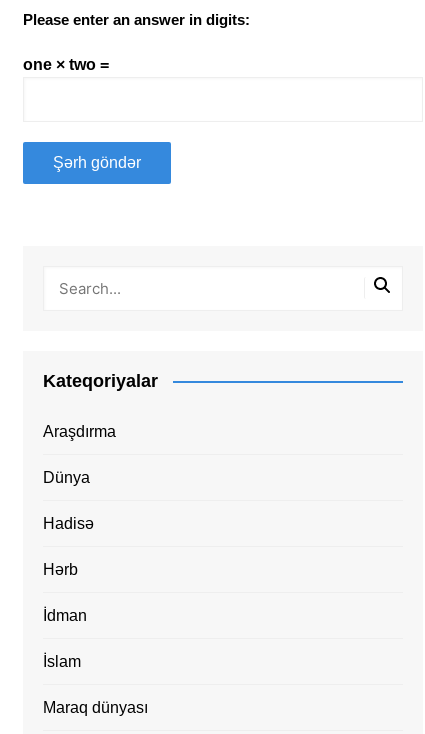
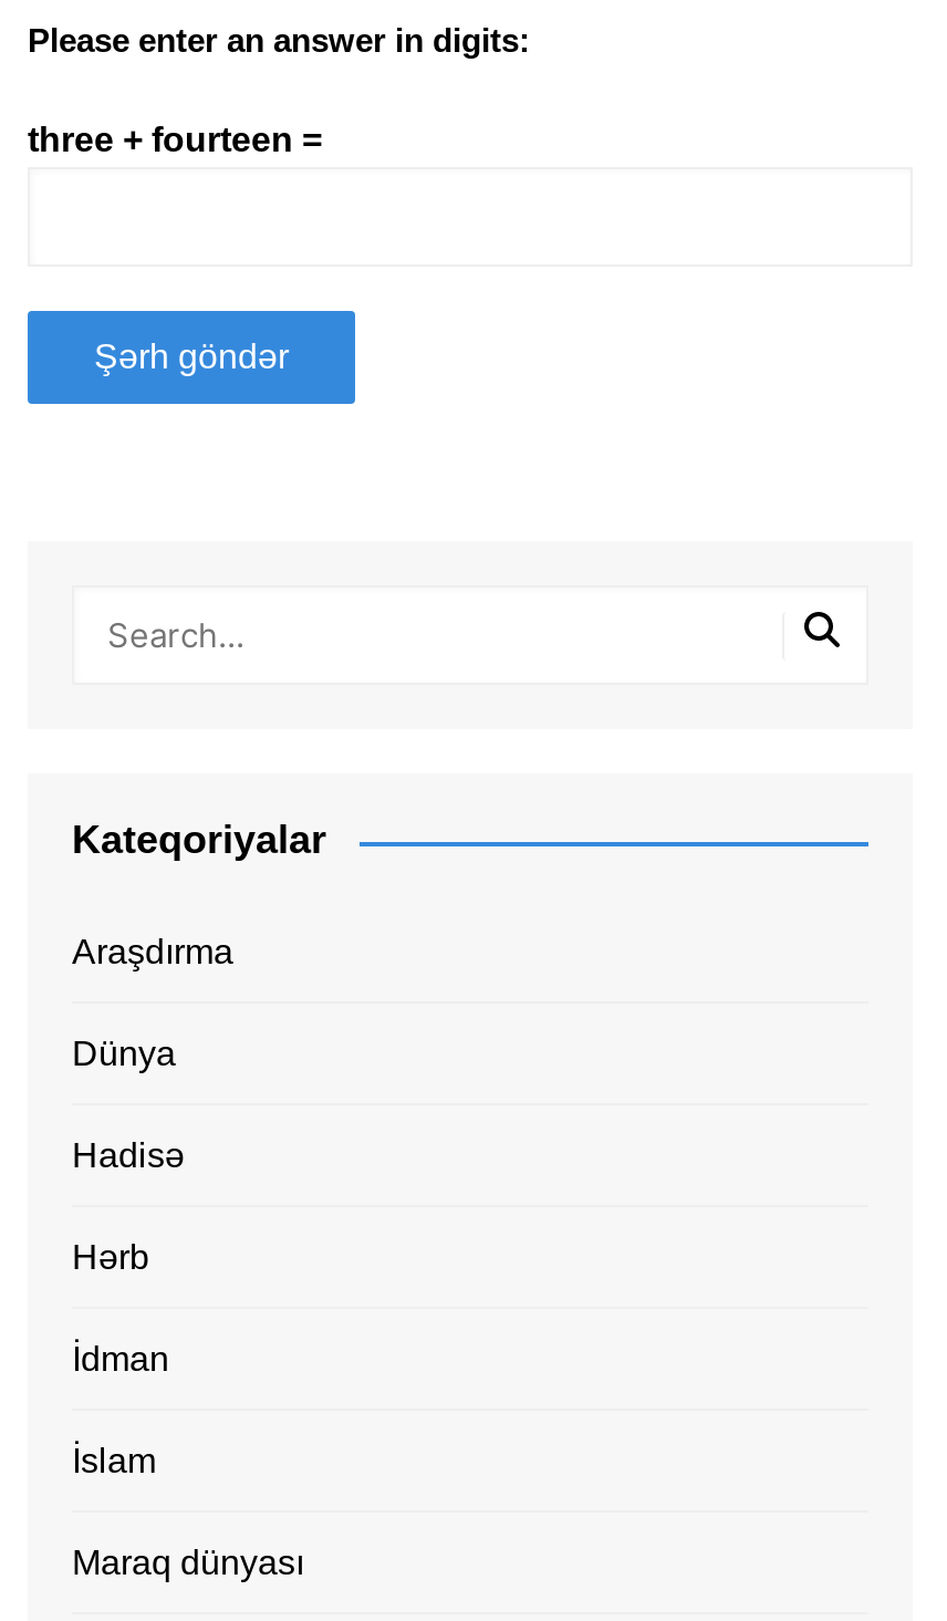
[23,56,109,73] one × two = -> [28,120,322,158] three + fourteen =

